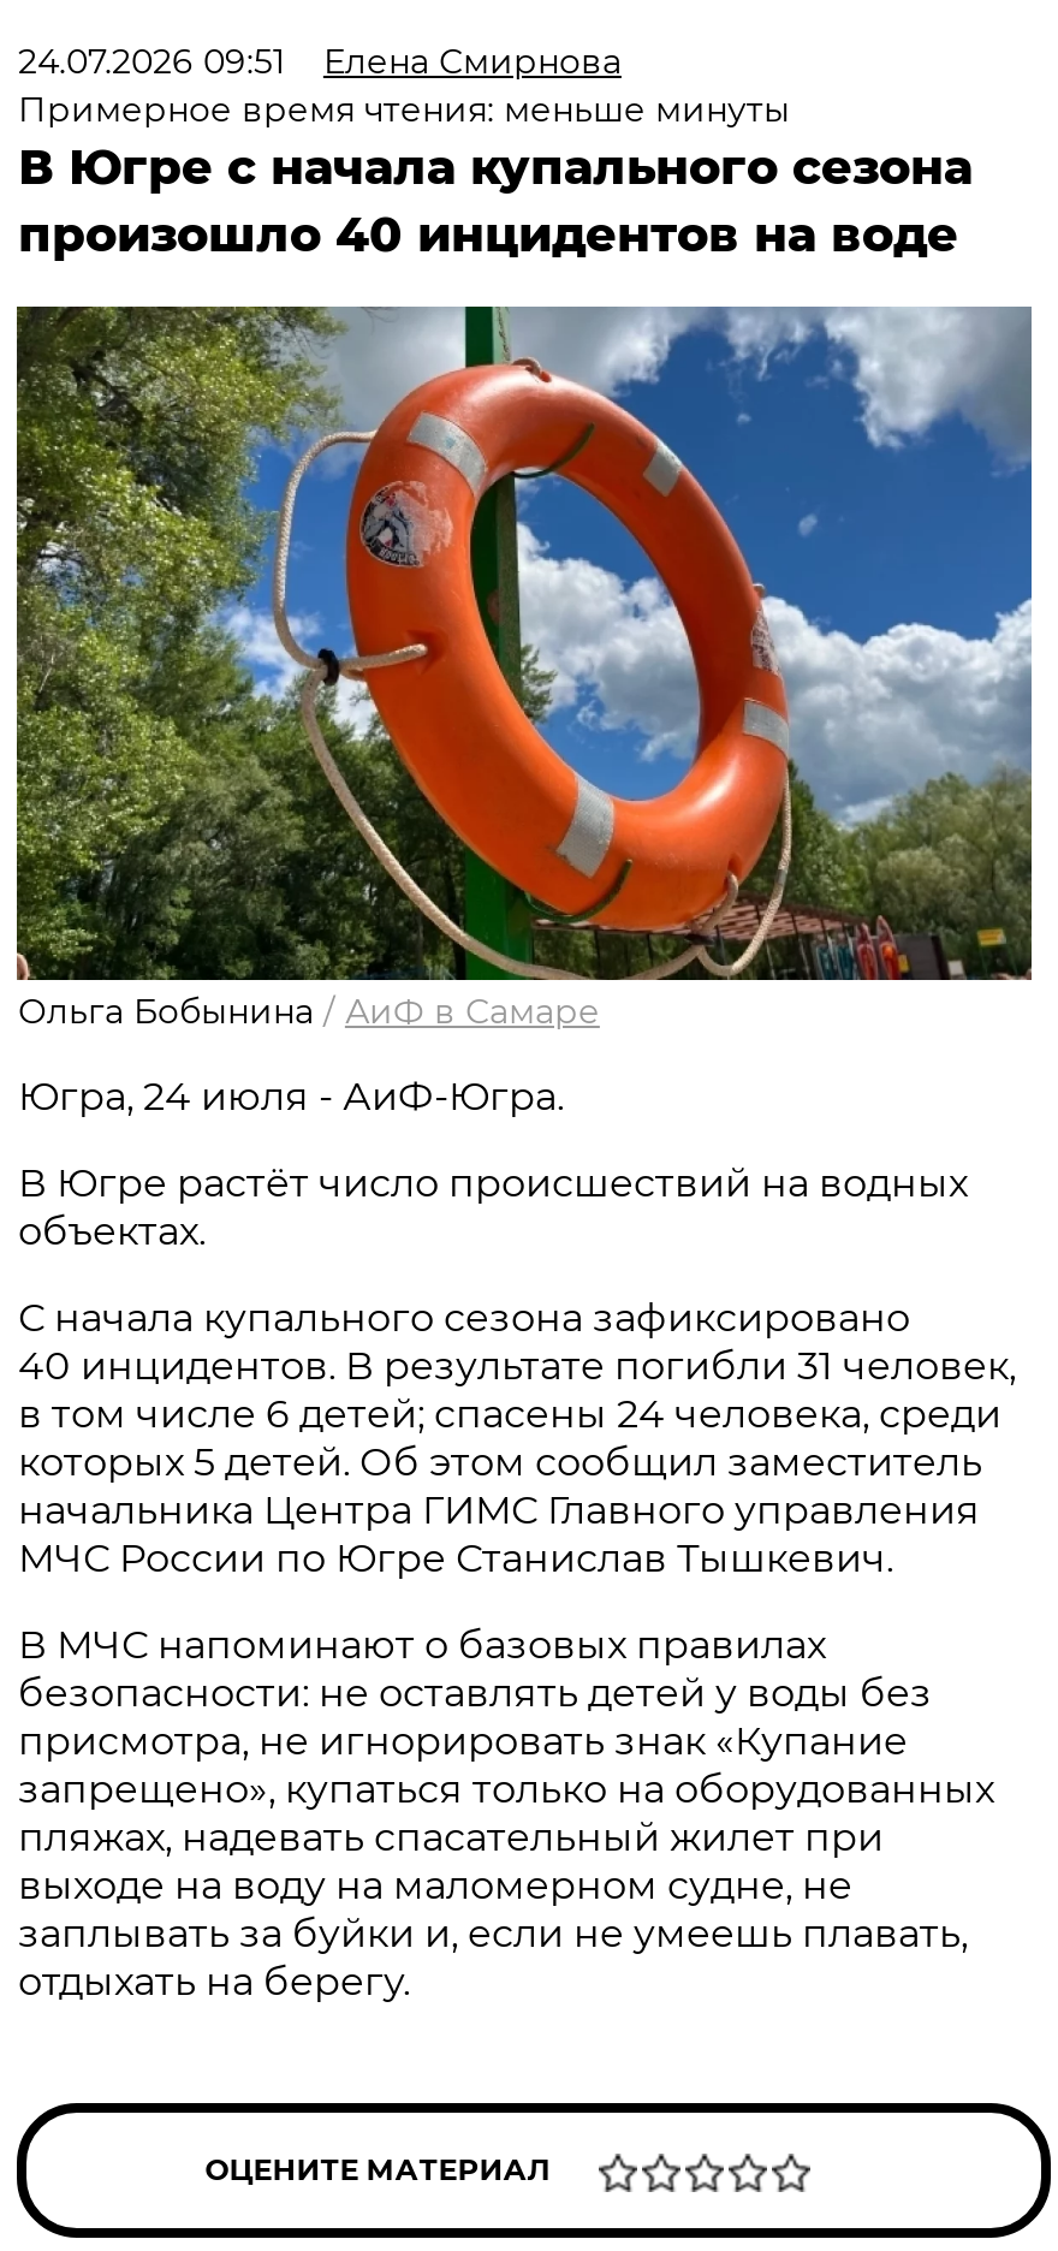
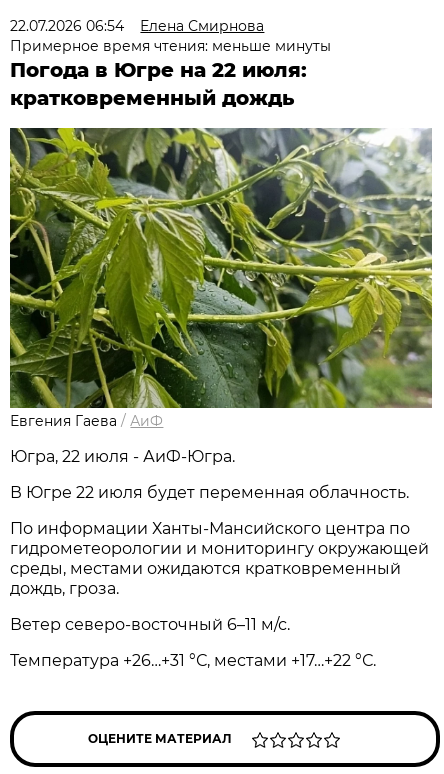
[18,39,621,83] 24.07.2026 09:51 Елена Смирнова -> [10,17,264,35] 22.07.2026 06:54 Елена Смирнова
[18,138,972,263] В Югре с начала купального сезона | произошло 40 инцидентов на воде -> [10,58,307,110] Погода в Югре на 22 июля: | кратковременный дождь
[14,304,1034,2004] [image] | Ольга Бобынина / АиФ в Самаре | Югра, 24 июля - АиФ-Югра. | В Югре растёт число происшествий на водных | объектах. | С начала купального сезона зафиксировано | 40 инцидентов. В результате погибли 31 человек, | в том числе 6 детей; спасены 24 человека, среди | которых 5 детей. Об этом сообщил заместитель | начальника Центра ГИМС Главного управления | МЧС России по Югре Станислав Тышкевич. | В МЧС напоминают о базовых правилах | безопасности: не оставлять детей у воды без | присмотра, не игнорировать знак «Купание | запрещено», купаться только на оборудованных | пляжах, надевать спасательный жилет при | выходе на воду на маломерном судне, не | заплывать за буйки и, если не умеешь плавать, | отдыхать на берегу. -> [9,127,433,670] [image] | Евгения Гаева / АиФ | Югра, 22 июля - АиФ-Югра. | В Югре 22 июля будет переменная облачность. | По информации Ханты-Мансийского центра по | гидрометеорологии и мониторингу окружающей | среды, местами ожидаются кратковременный | дождь, гроза. | Ветер северо-восточный 6–11 м/с. | Температура +26…+31 °С, местами +17…+22 °С.

